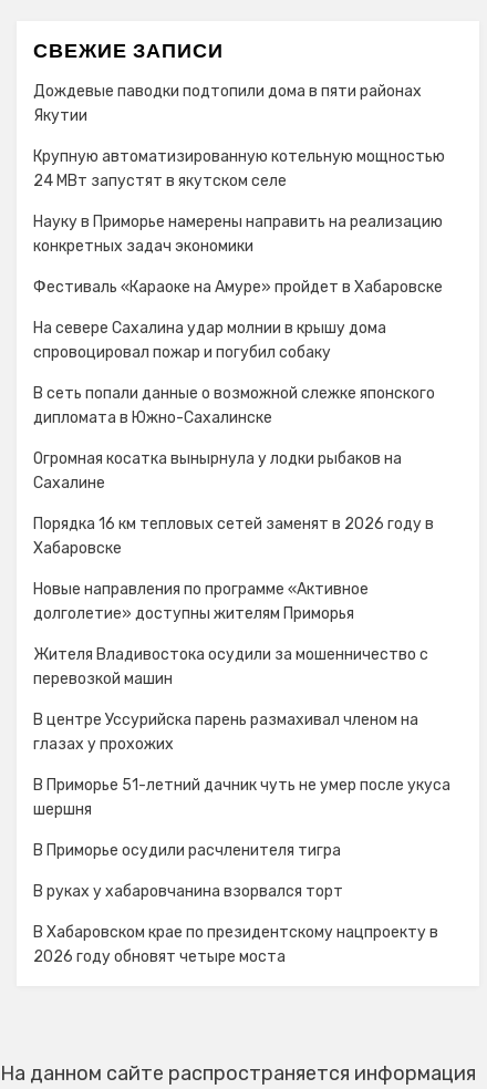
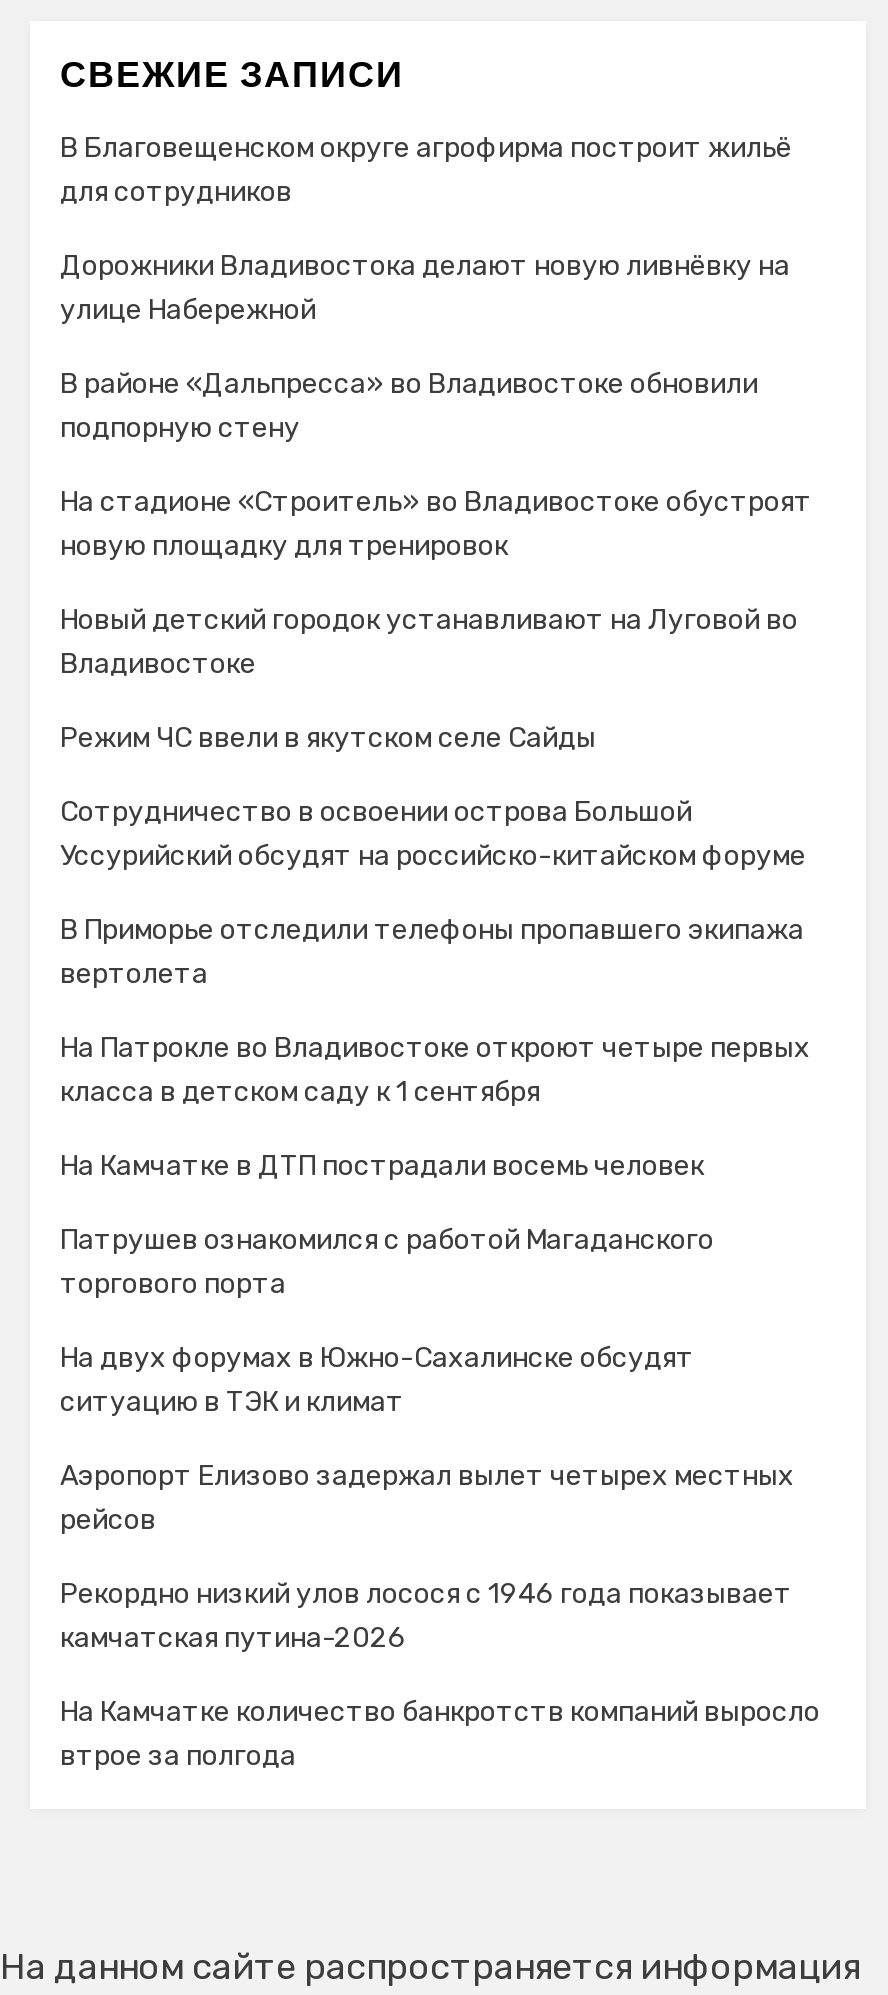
[33,82,422,125] Дождевые паводки подтопили дома в пяти районах | Якутии -> [60,131,792,209] В Благовещенском округе агрофирма построит жильё | для сотрудников
[33,147,445,190] Крупную автоматизированную котельную мощностью | 24 МВт запустят в якутском селе -> [60,249,790,327] Дорожники Владивостока делают новую ливнёвку на | улице Набережной
[33,212,443,256] Науку в Приморье намерены направить на реализацию | конкретных задач экономики -> [60,367,758,445] В районе «Дальпресса» во Владивостоке обновили | подпорную стену
[33,278,443,297] Фестиваль «Караоке на Амуре» пройдет в Хабаровске -> [60,485,812,563] На стадионе «Строитель» во Владивостоке обустроят | новую площадку для тренировок
[33,319,386,362] На севере Сахалина удар молнии в крышу дома | спровоцировал пожар и погубил собаку -> [60,603,798,681] Новый детский городок устанавливают на Луговой во | Владивостоке
[33,384,435,427] В сеть попали данные о возможной слежке японского | дипломата в Южно-Сахалинске -> [60,721,596,755] Режим ЧС ввели в якутском селе Сайды
[33,449,402,492] Огромная косатка вынырнула у лодки рыбаков на | Сахалине -> [60,795,806,873] Сотрудничество в освоении острова Большой | Уссурийский обсудят на российско-китайском форуме
[33,515,434,558] Порядка 16 км тепловых сетей заменят в 2026 году в | Хабаровске -> [60,913,804,991] В Приморье отследили телефоны пропавшего экипажа | вертолета
[33,580,369,623] Новые направления по программе «Активное | долголетие» доступны жителям Приморья -> [60,1031,810,1109] На Патрокле во Владивостоке откроют четыре первых | класса в детском саду к 1 сентября
[33,645,428,688] Жителя Владивостока осудили за мошенничество с | перевозкой машин -> [60,1149,704,1183] На Камчатке в ДТП пострадали восемь человек
[33,711,418,754] В центре Уссурийска парень размахивал членом на | глазах у прохожих -> [60,1223,714,1301] Патрушев ознакомился с работой Магаданского | торгового порта
[33,776,450,819] В Приморье 51-летний дачник чуть не умер после укуса | шершня -> [60,1341,694,1419] На двух форумах в Южно-Сахалинске обсудят | ситуацию в ТЭК и климат
[33,841,341,860] В Приморье осудили расчленителя тигра -> [60,1459,794,1537] Аэропорт Елизово задержал вылет четырех местных | рейсов
[33,882,343,901] В руках у хабаровчанина взорвался торт -> [60,1577,792,1655] Рекордно низкий улов лосося с 1946 года показывает | камчатская путина-2026
[33,923,438,966] В Хабаровском крае по президентскому нацпроекту в | 2026 году обновят четыре моста -> [60,1695,820,1773] На Камчатке количество банкротств компаний выросло | втрое за полгода

